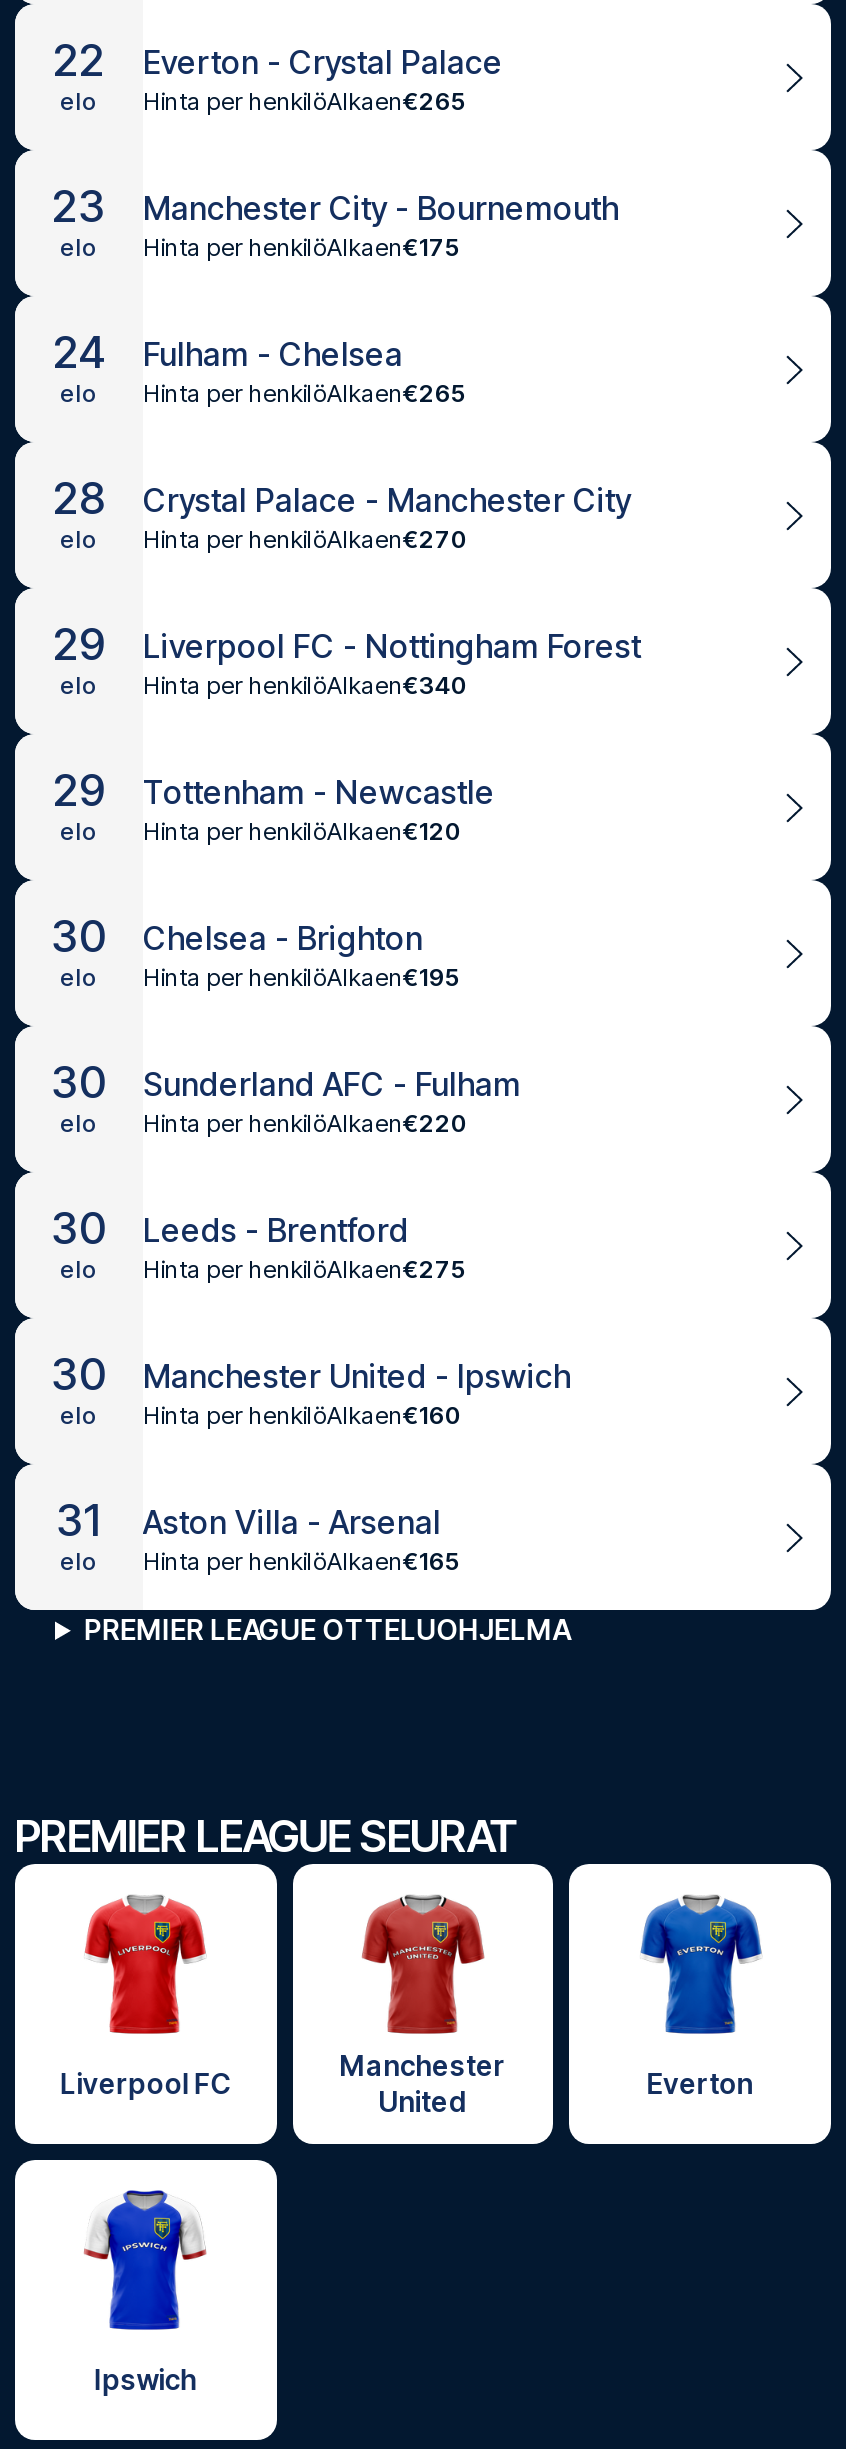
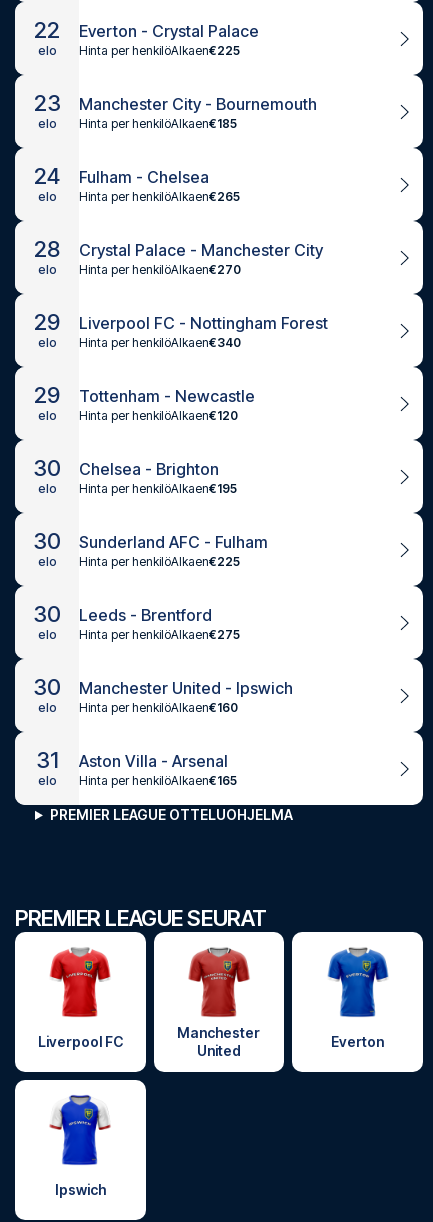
[143,85,465,115] Hinta per henkilöAlkaen€265 -> [79,42,240,57] Hinta per henkilöAlkaen€225
[143,231,459,261] Hinta per henkilöAlkaen€175 -> [79,115,237,130] Hinta per henkilöAlkaen€185
[143,1107,467,1137] Hinta per henkilöAlkaen€220 -> [79,553,240,568] Hinta per henkilöAlkaen€225

